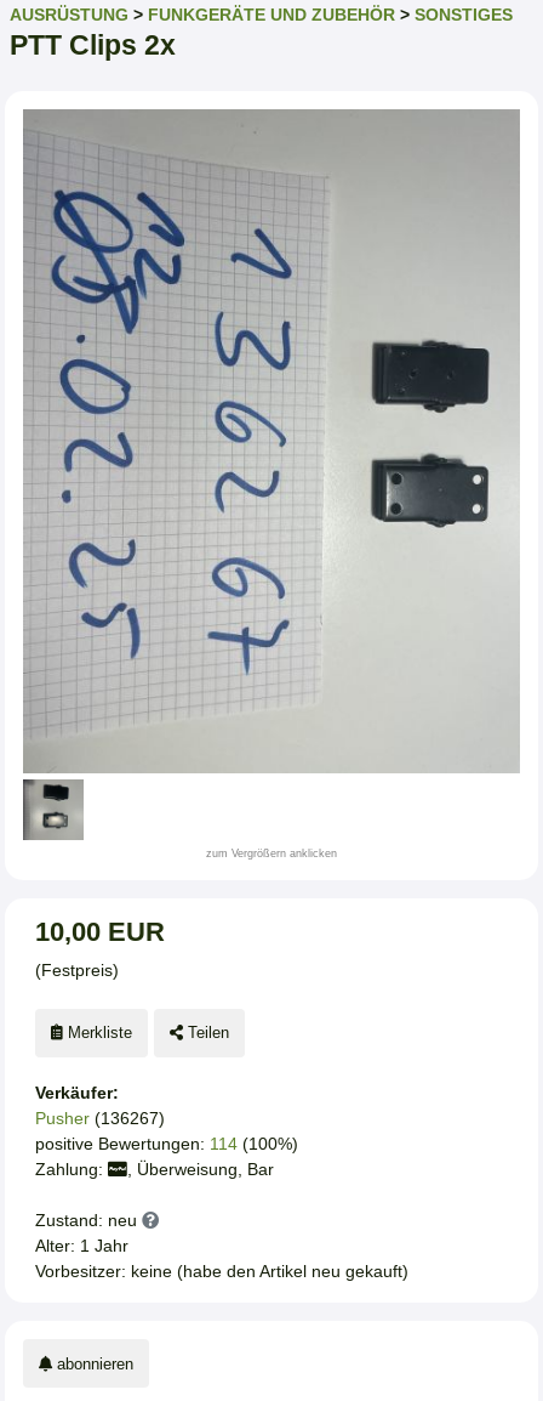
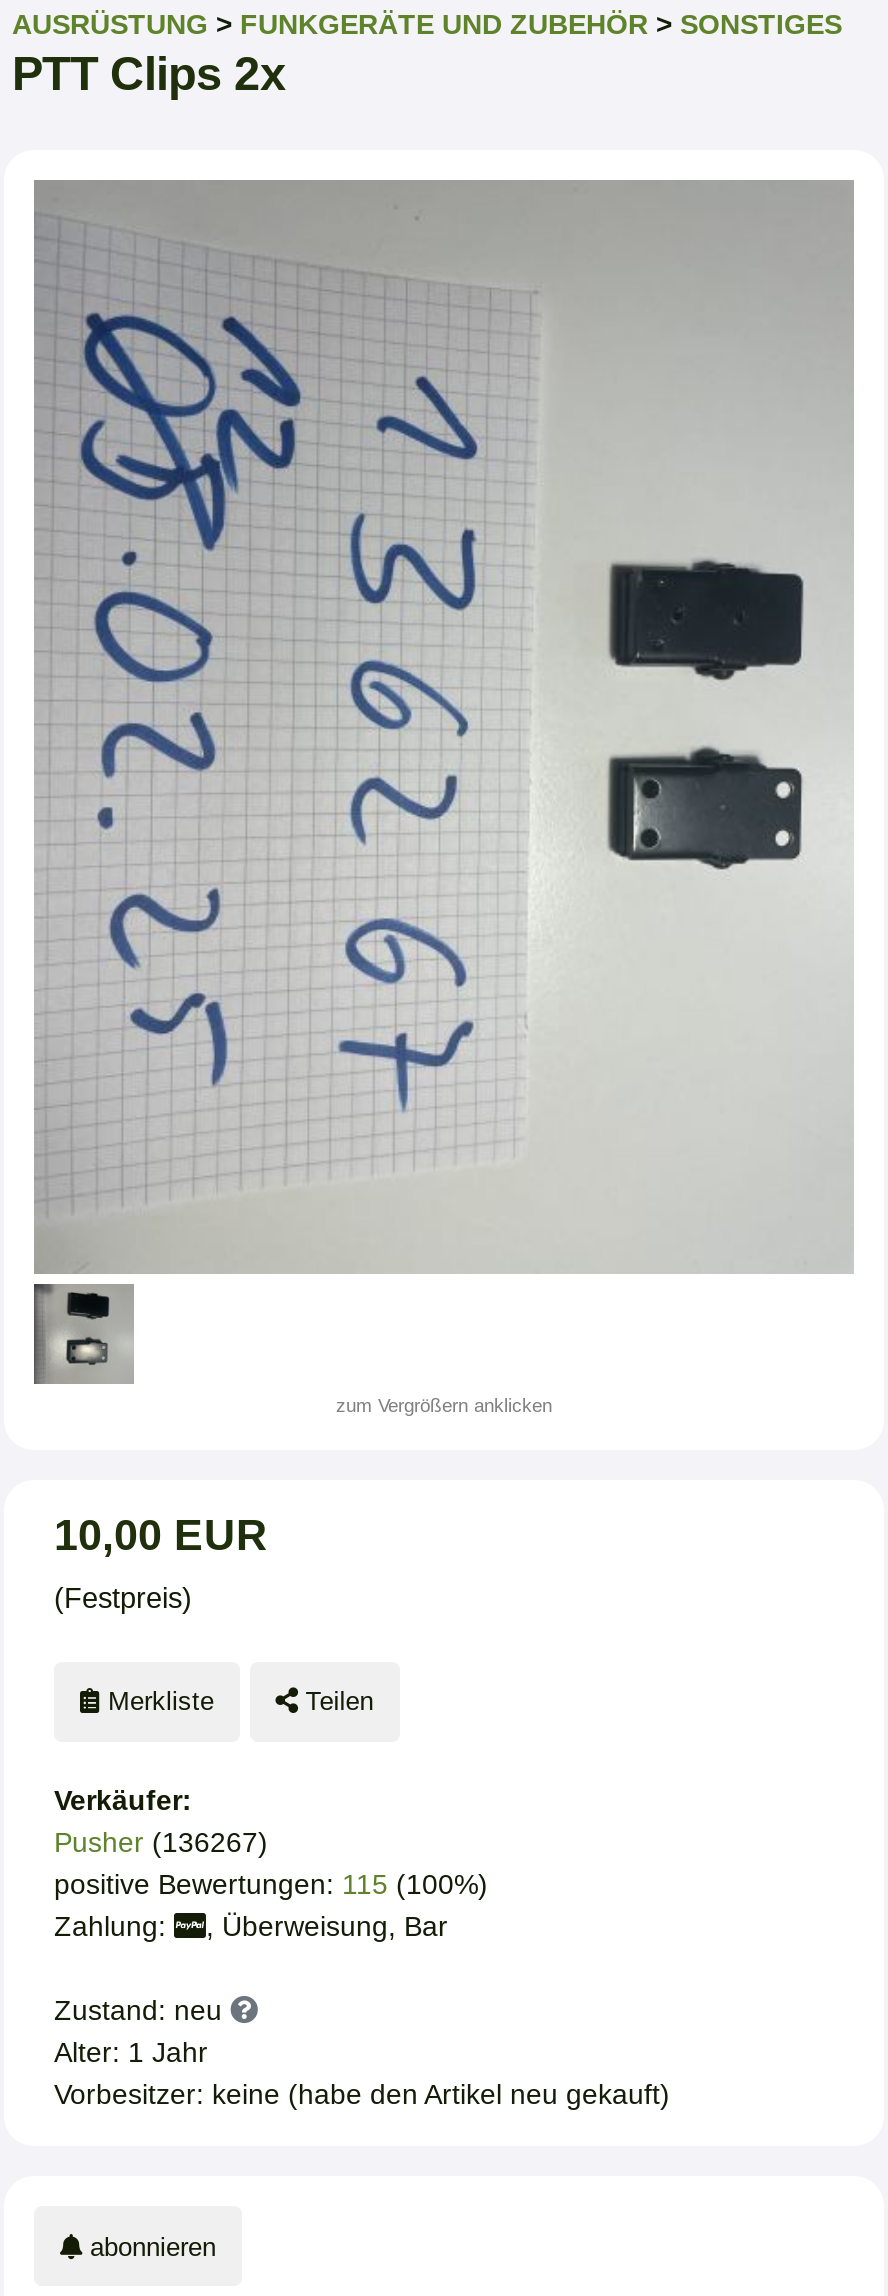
[35,1135,298,1154] positive Bewertungen: 114 (100%) -> [54,1869,488,1901] positive Bewertungen: 115 (100%)

